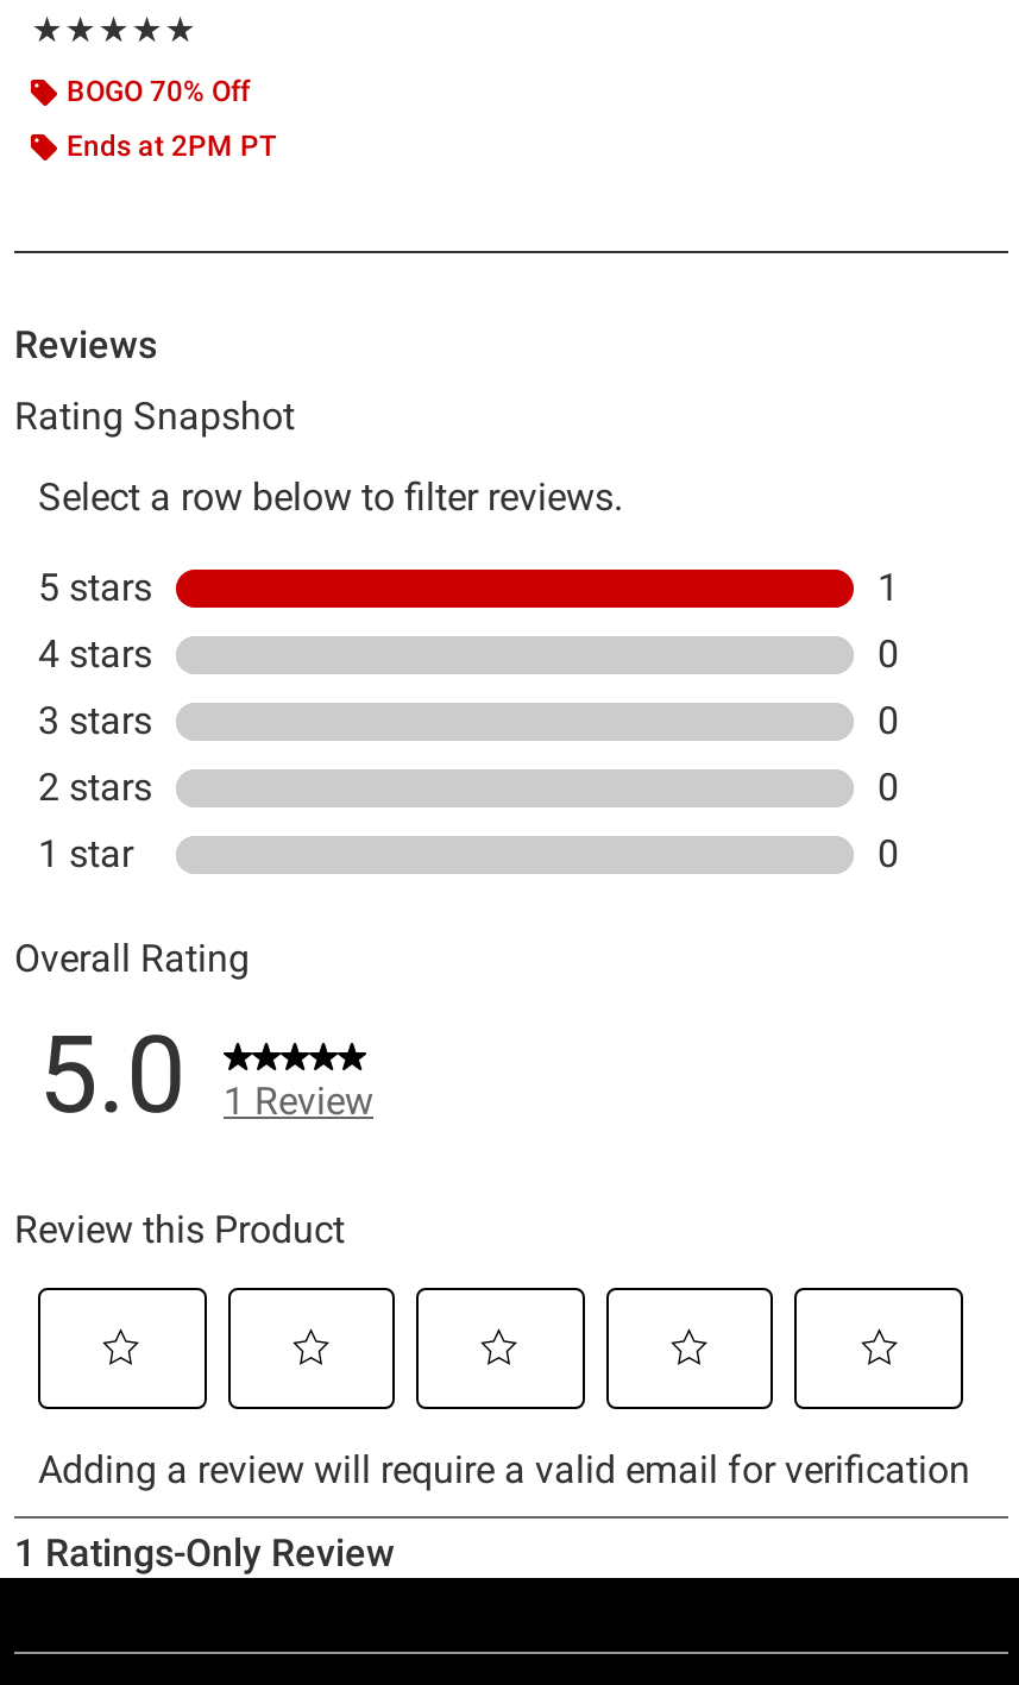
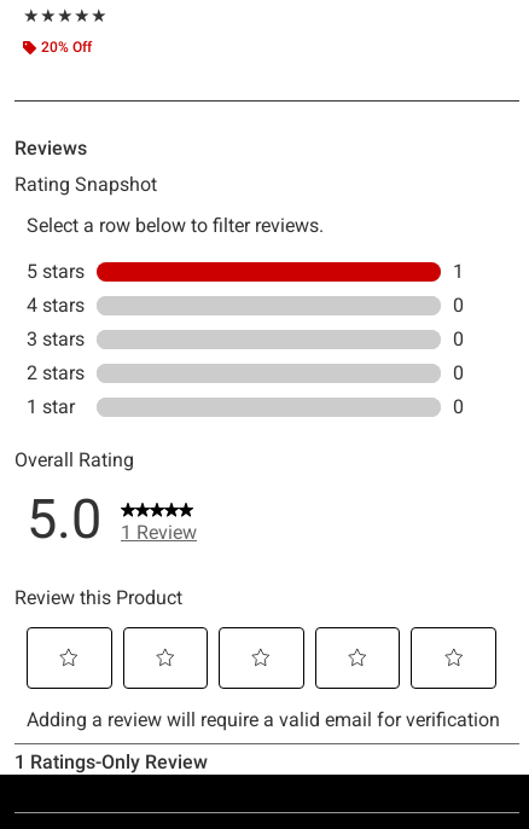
[67,75,276,163] BOGO 70% Off | Ends at 2PM PT -> [41,39,92,55] 20% Off

